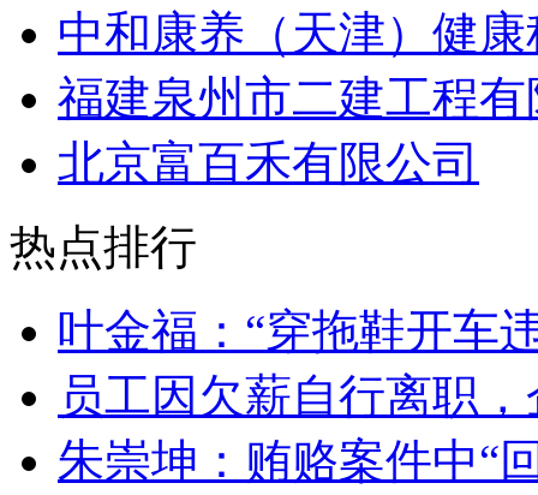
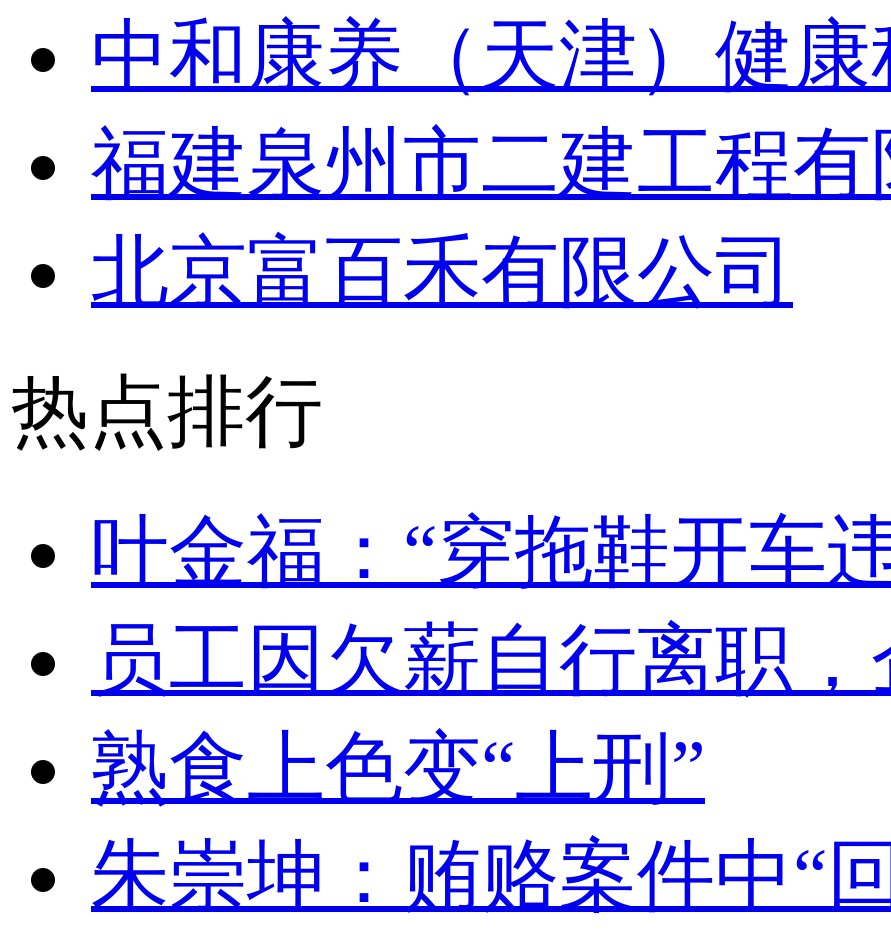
none -> [91,724,705,810] 熟食上色变“上刑”

